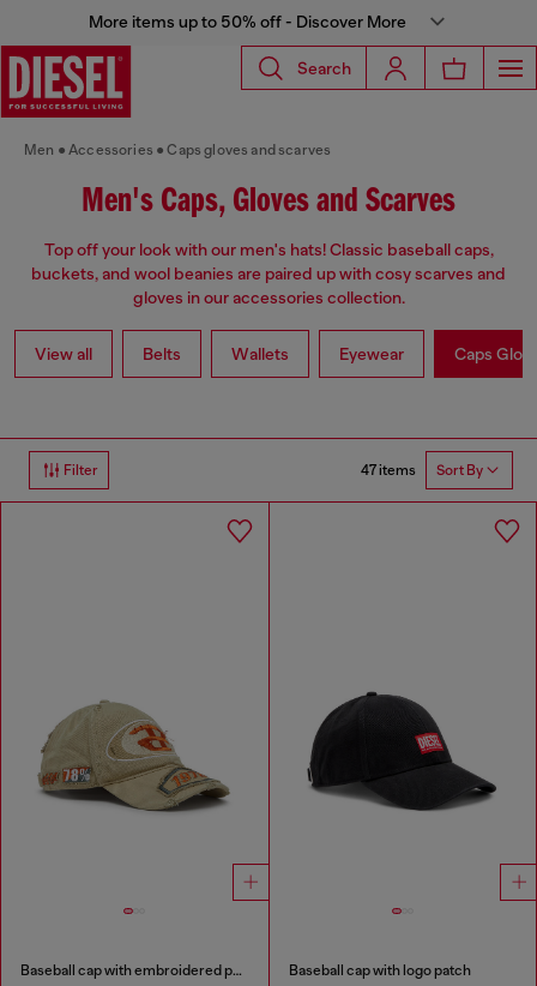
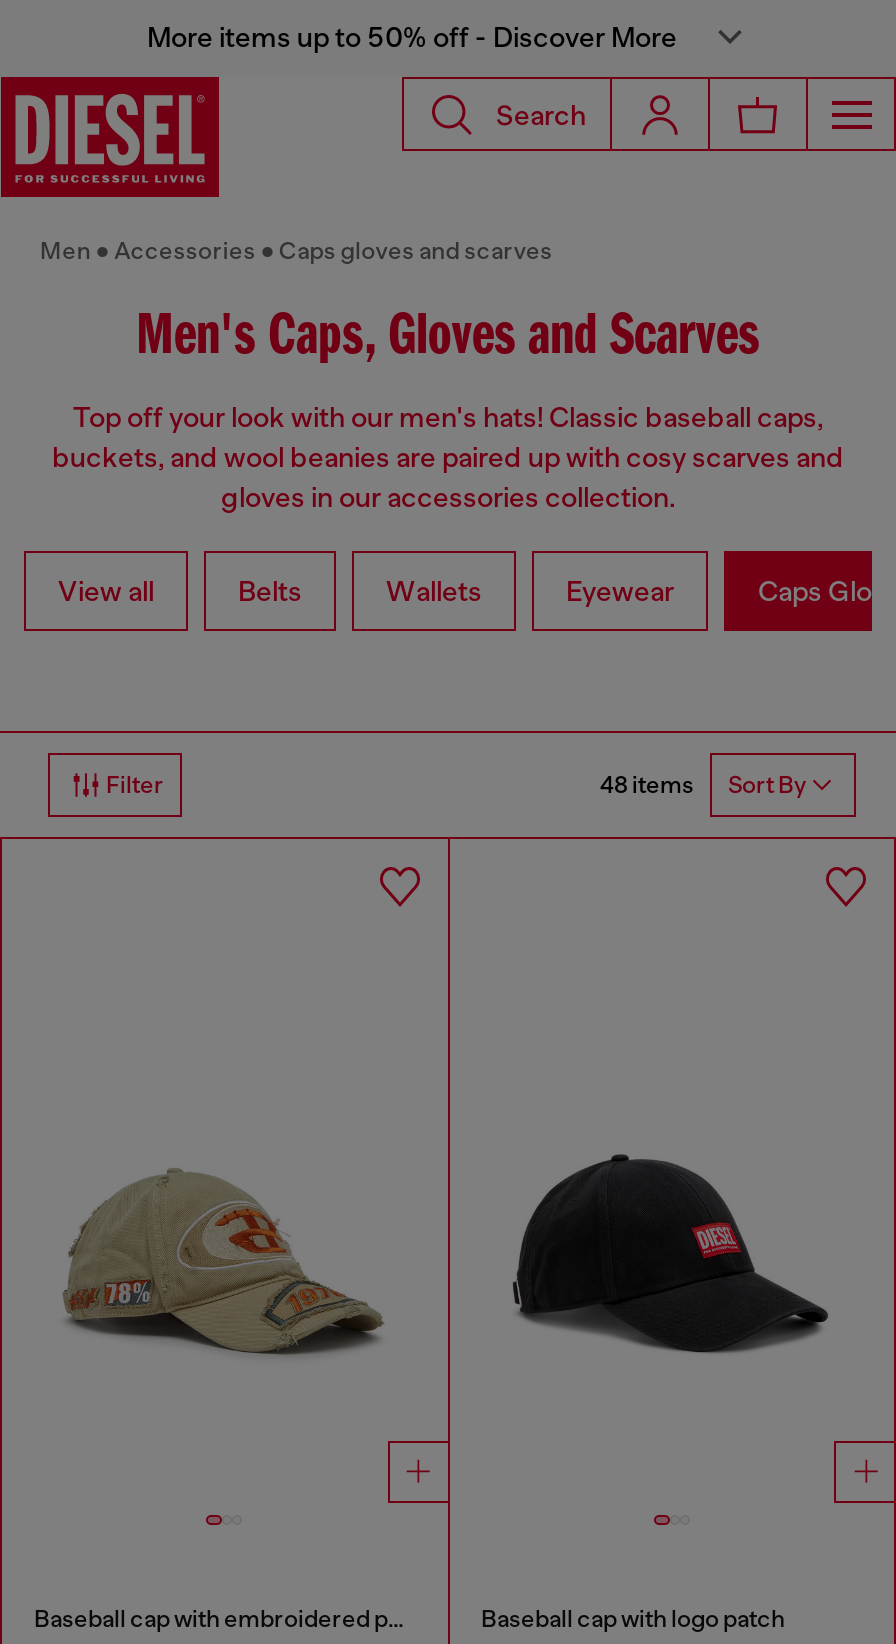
[361,462,483,479] 47 items Sort By -> [600,771,806,800] 48 items Sort By

